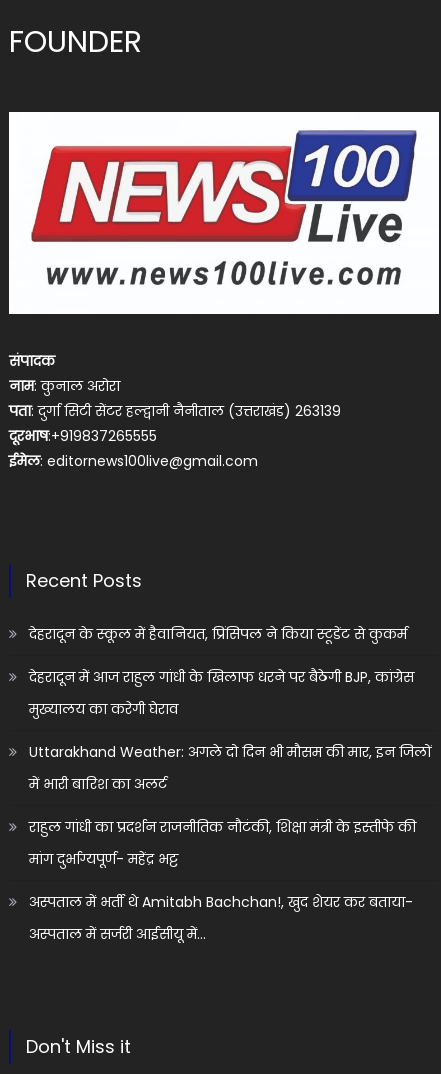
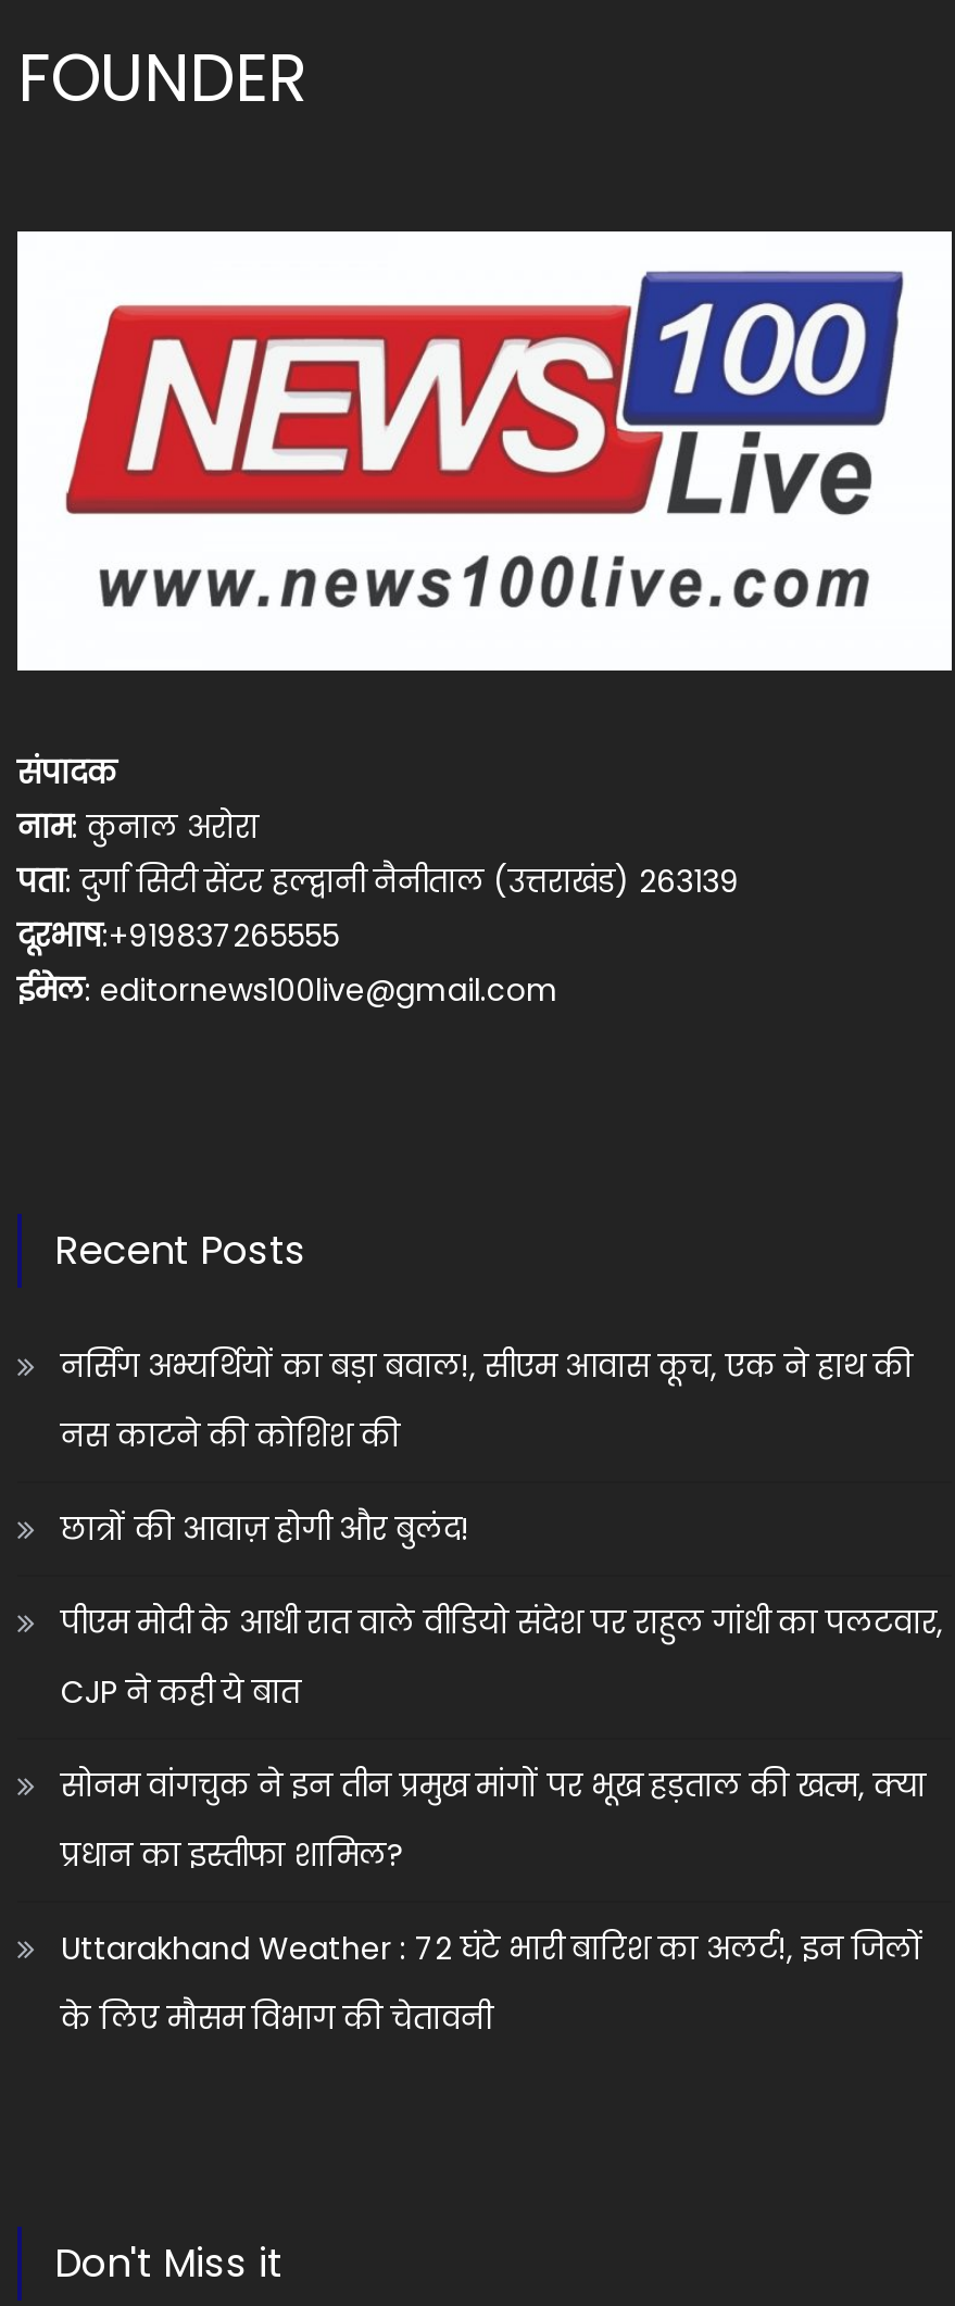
[29,624,407,644] देहरादून के स्कूल में हैवानियत, प्रिंसिपल ने किया स्टूडेंट से कुकर्म -> [61,1345,913,1389] नर्सिंग अभ्यर्थियों का बड़ा बवाल!, सीएम आवास कूच, एक ने हाथ की
[29,667,414,687] देहरादून में आज राहुल गांधी के खिलाफ धरने पर बैठेगी BJP, कांग्रेस -> [61,1415,400,1458] नस काटने की कोशिश की
[29,699,178,719] मुख्यालय का करेगी घेराव -> [61,1508,469,1552] छात्रों की आवाज़ होगी और बुलंद!
[29,742,432,762] Uttarakhand Weather: अगले दो दिन भी मौसम की मार, इन जिलों -> [61,1602,943,1645] पीएम मोदी के आधी रात वाले वीडियो संदेश पर राहुल गांधी का पलटवार,
[29,774,167,794] में भारी बारिश का अलर्ट -> [61,1671,300,1715] CJP ने कही ये बात
[29,817,416,837] राहुल गांधी का प्रदर्शन राजनीतिक नौटंकी, शिक्षा मंत्री के इस्तीफे की -> [61,1765,926,1808] सोनम वांगचुक ने इन तीन प्रमुख मांगों पर भूख हड़ताल की खत्म, क्या
[29,849,178,869] मांग दुर्भाग्यपूर्ण- महेंद्र भट्ट -> [61,1834,404,1878] प्रधान का इस्तीफा शामिल?
[29,892,413,912] अस्पताल में भर्ती थे Amitabh Bachchan!, खुद शेयर कर बताया- -> [61,1928,923,1971] Uttarakhand Weather : 72 घंटे भारी बारिश का अलर्ट!, इन जिलों
[29,924,206,944] अस्पताल में सर्जरी आईसीयू में… -> [61,1997,491,2041] के लिए मौसम विभाग की चेतावनी

